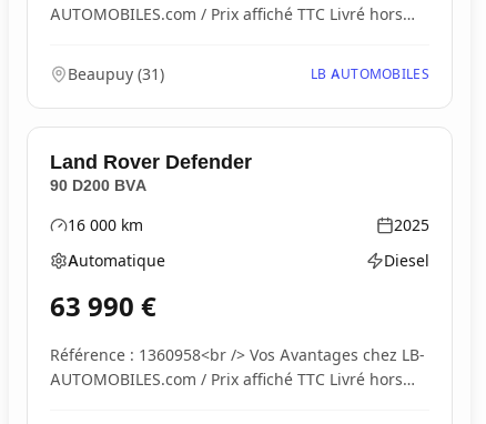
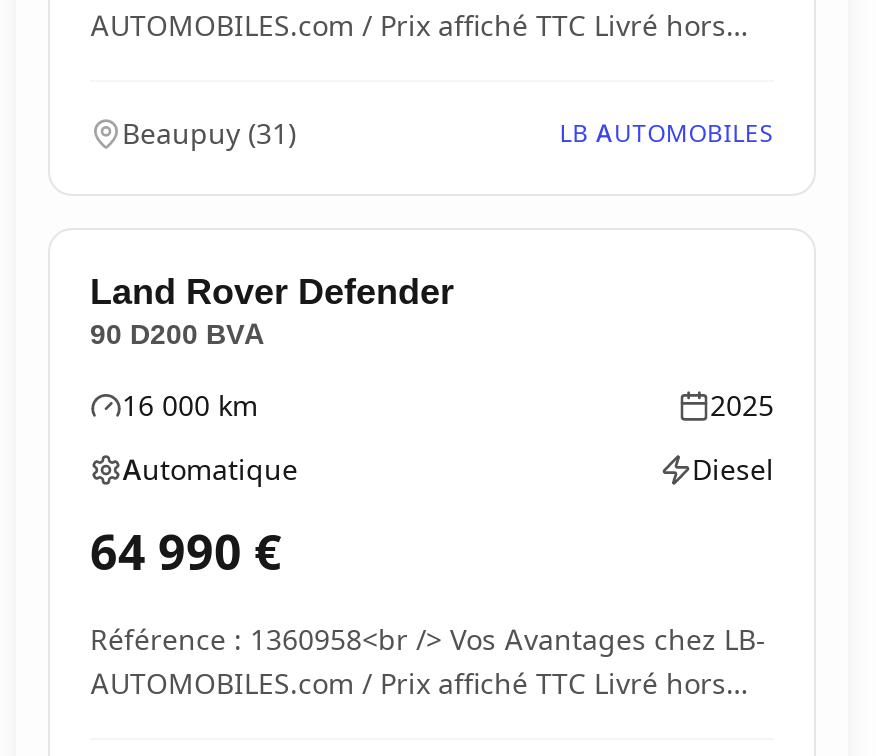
[50,291,156,323] 63 990 € -> [90,524,282,582] 64 990 €

